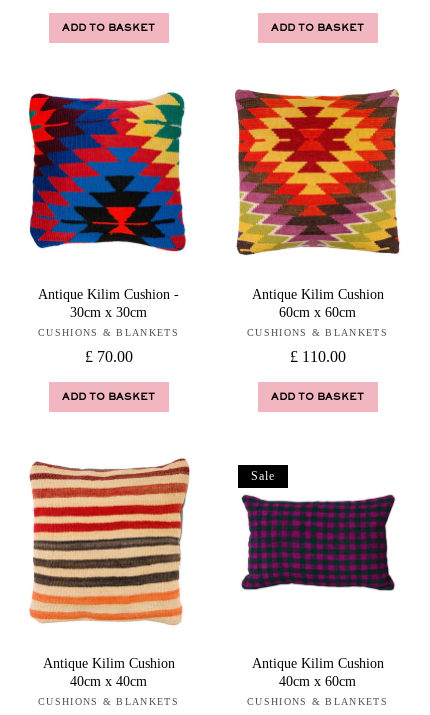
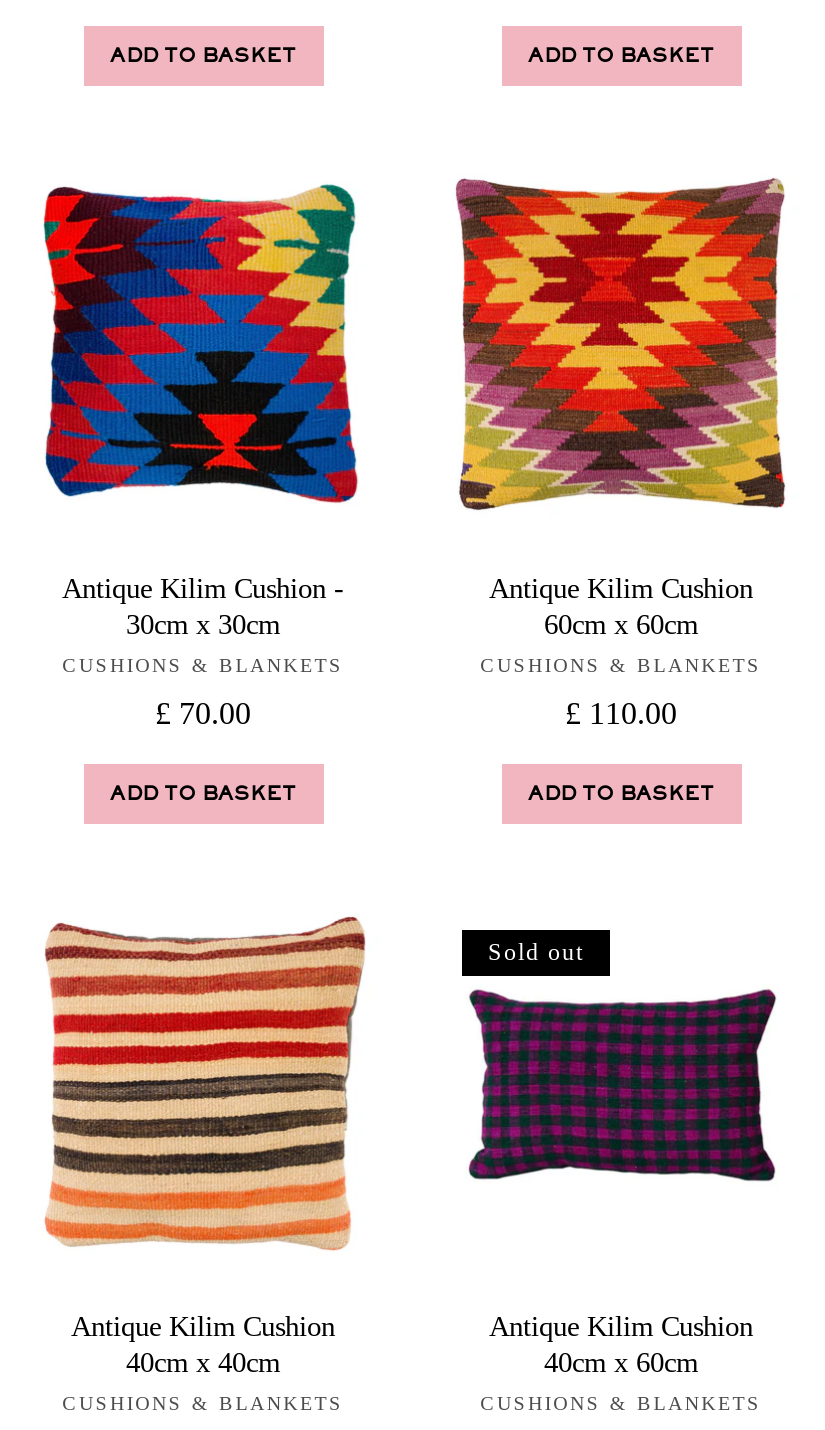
[251,469,275,483] Sale -> [488,938,584,966] Sold out

